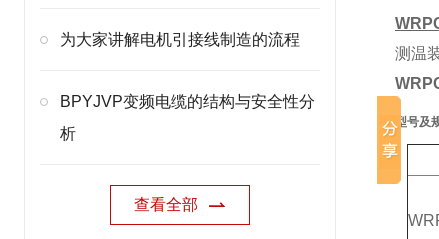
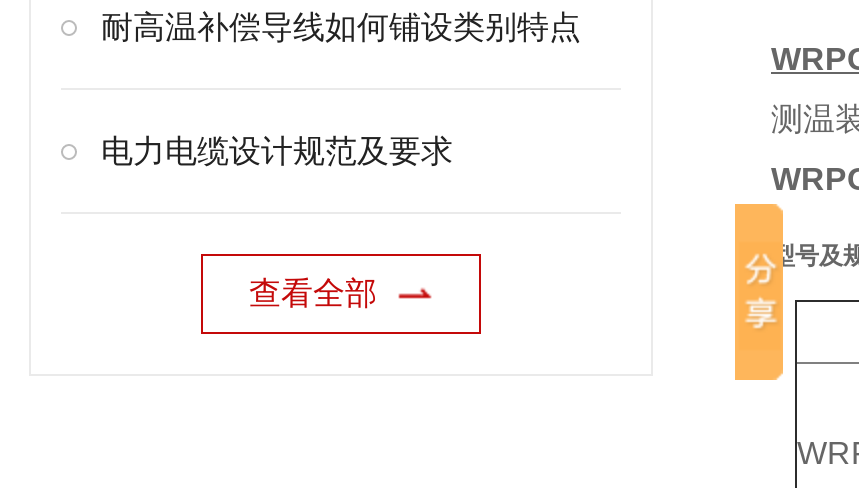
[60,31,300,48] 为大家讲解电机引接线制造的流程 -> [101,10,581,44] 耐高温补偿导线如何铺设类别特点
[60,93,315,142] BPYJVP变频电缆的结构与安全性分 | 析 -> [101,134,453,168] 电力电缆设计规范及要求
moved [134,196,198,213] -> [249,276,377,310]: 查看全部

